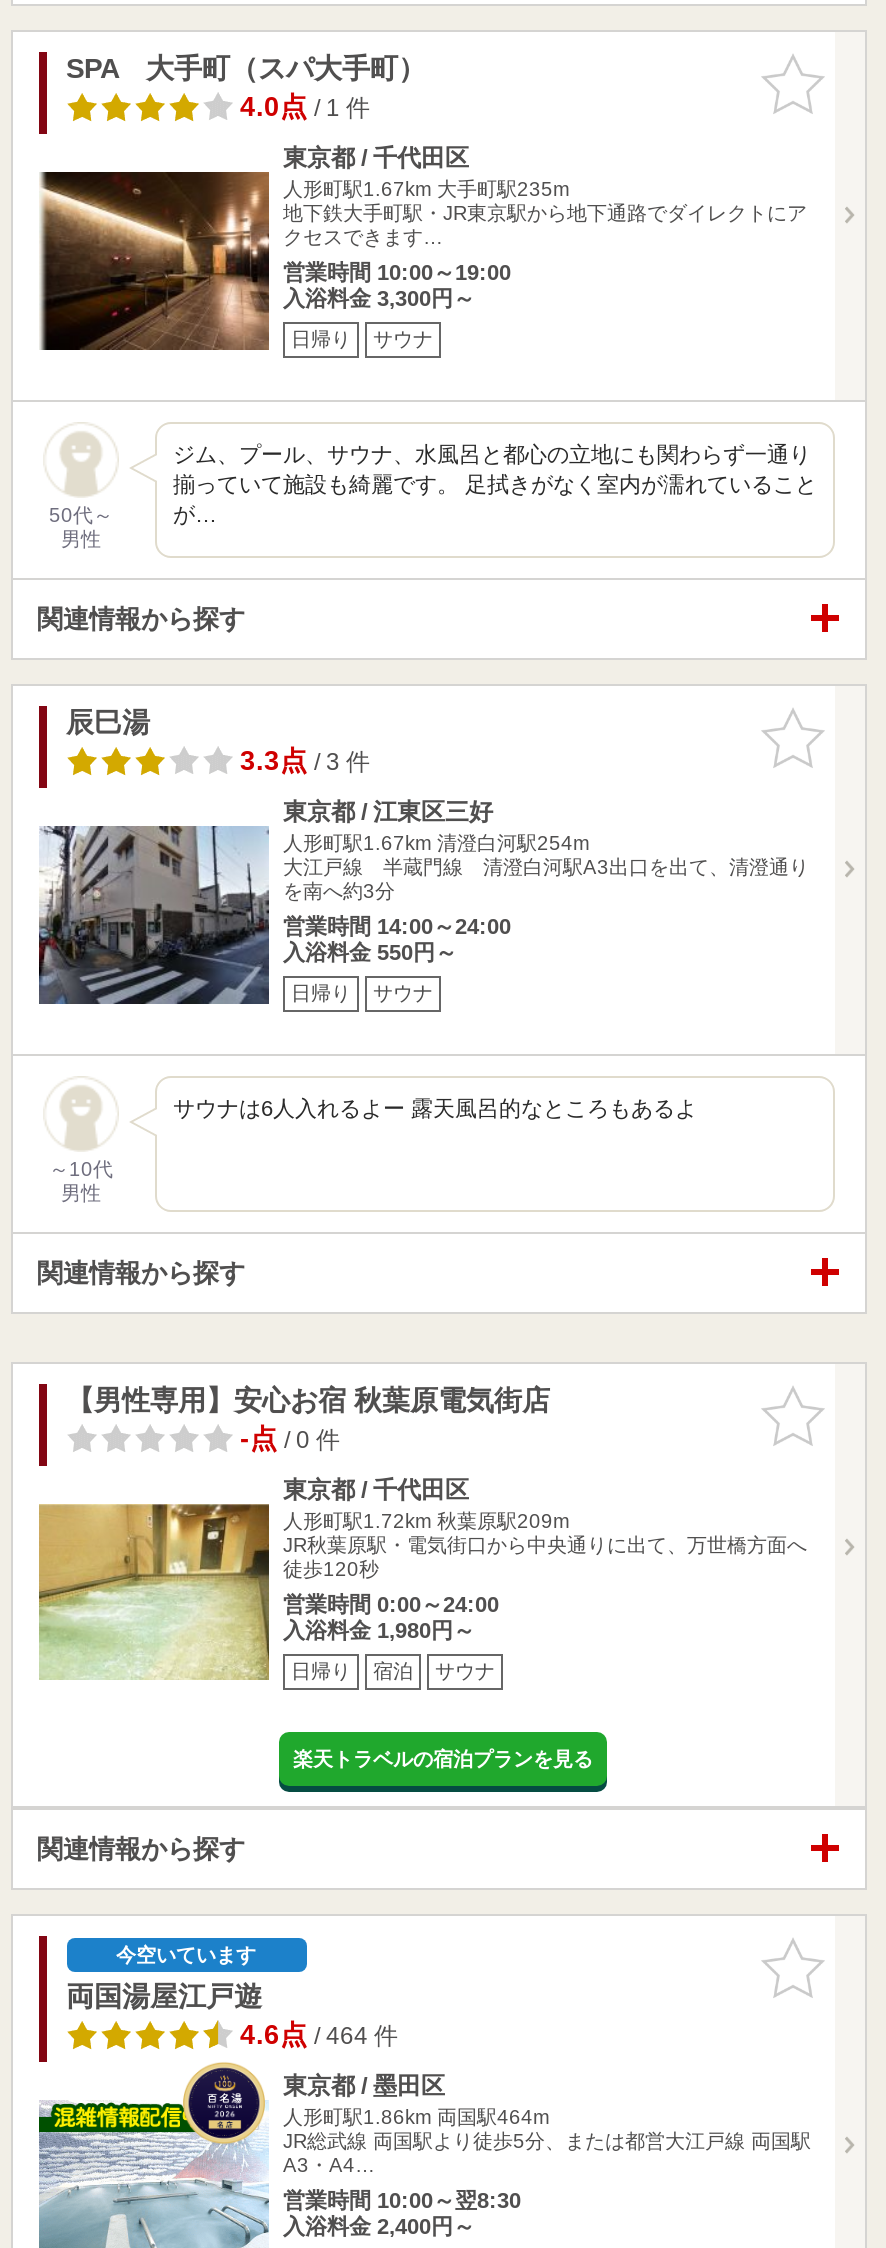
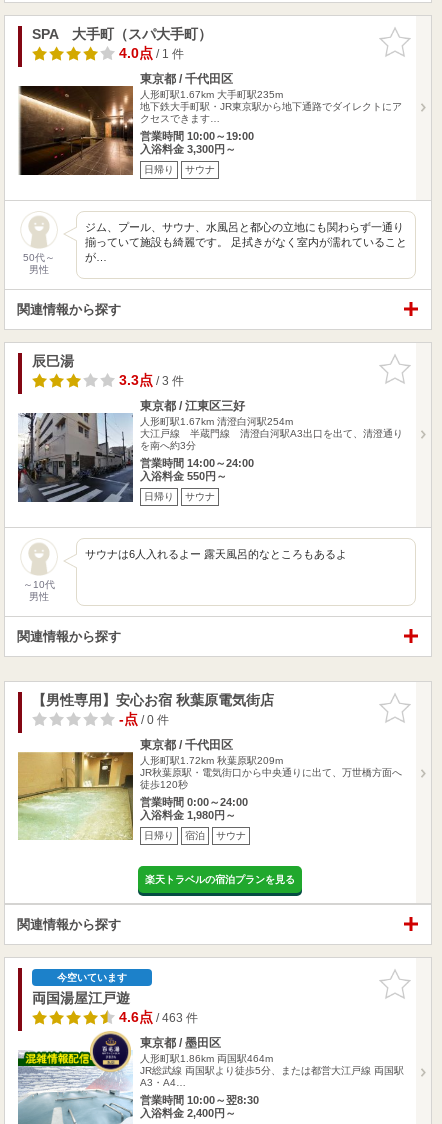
[240,2019,398,2049] 4.6点/ 464 件 -> [118,1010,197,1025] 4.6点/ 463 件

